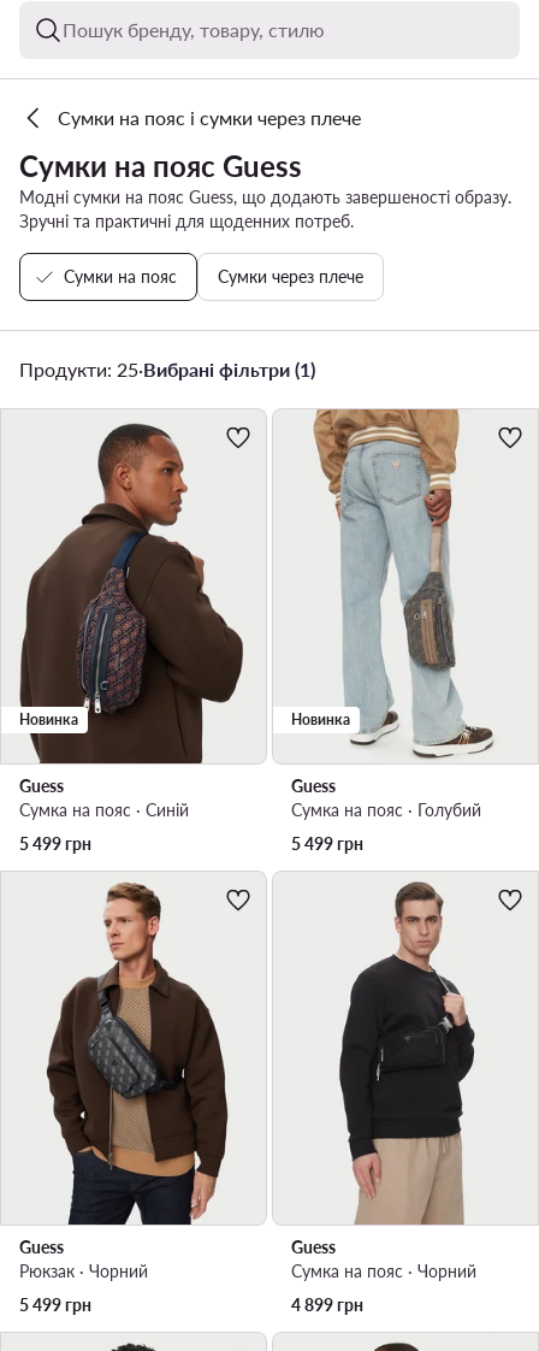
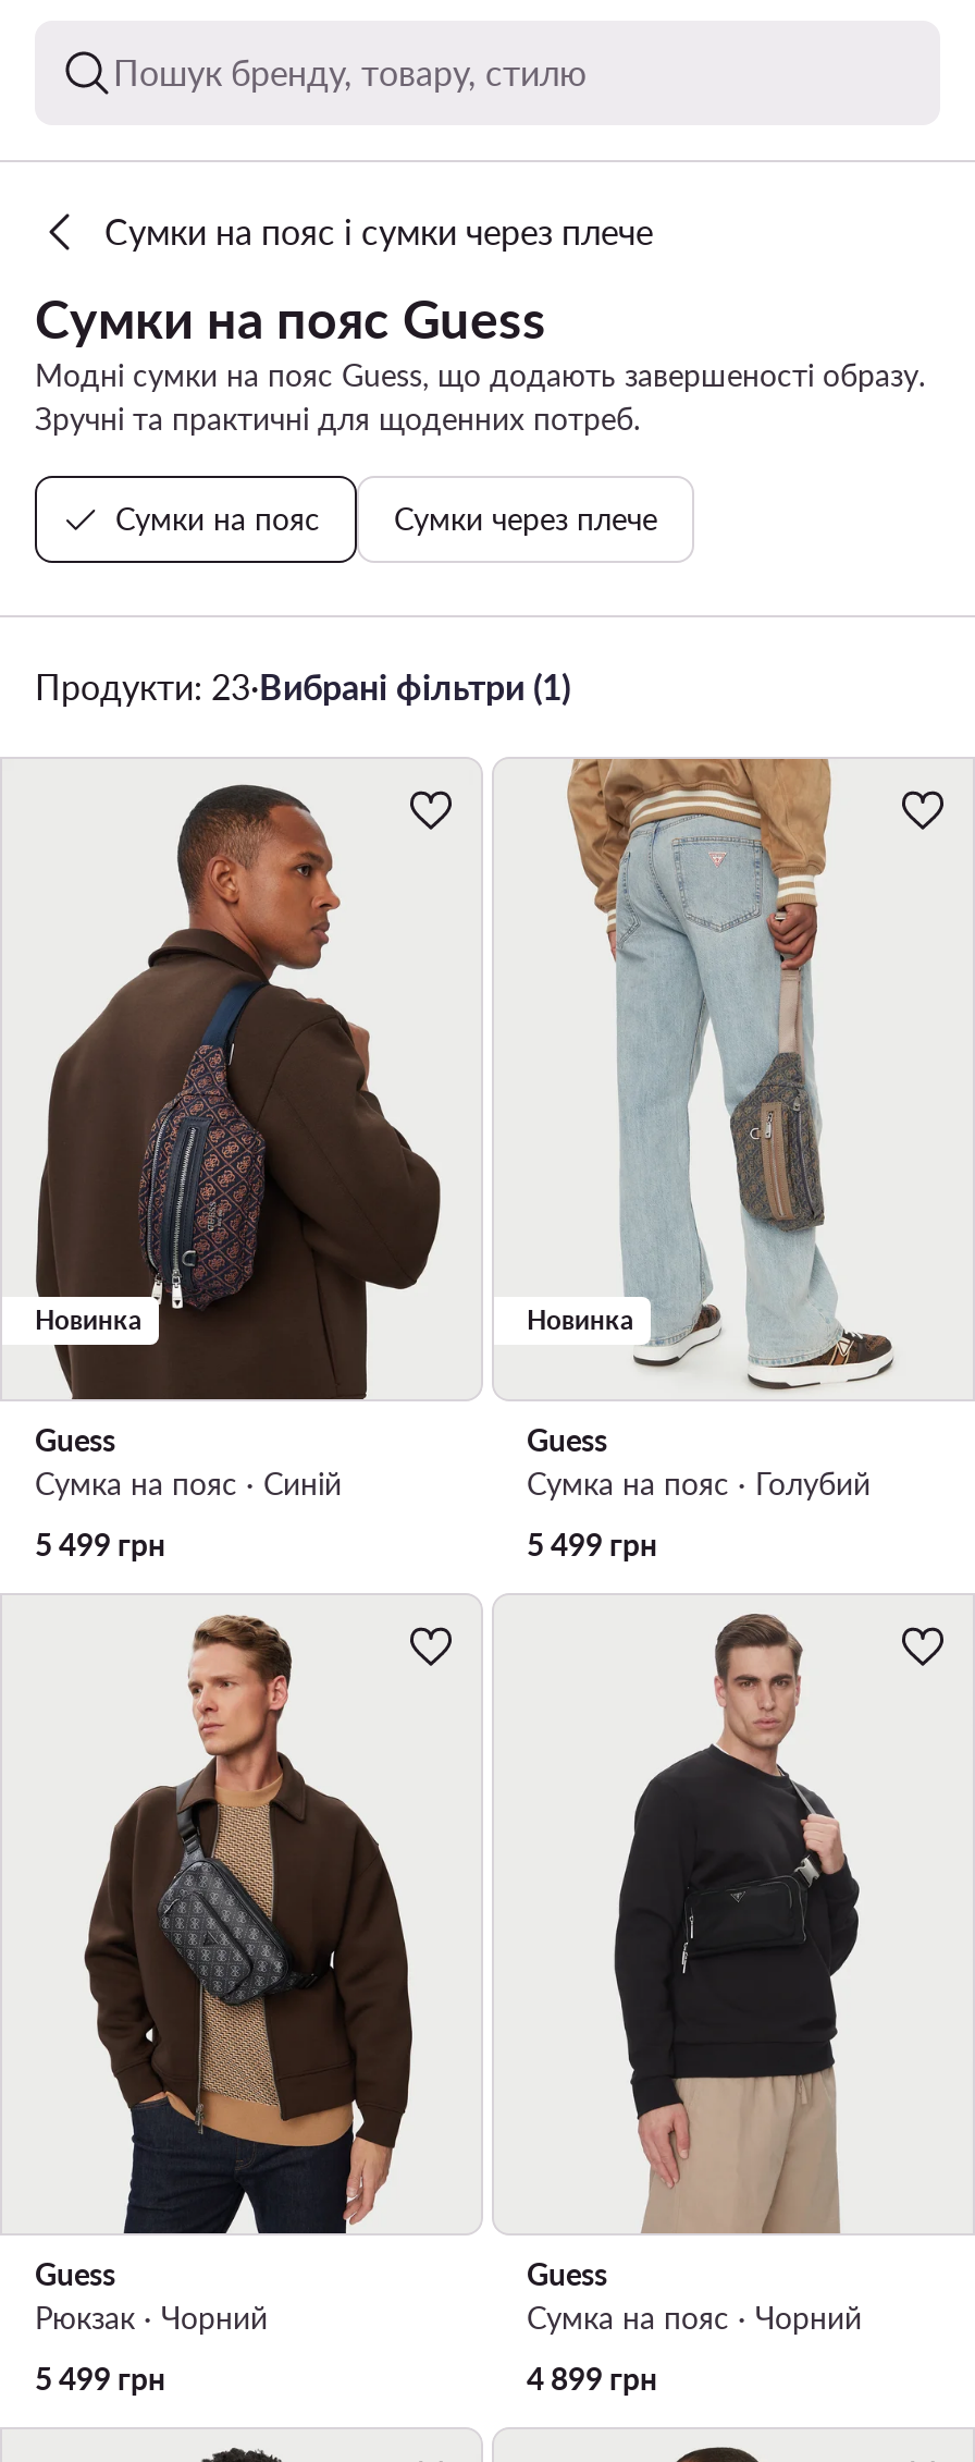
[19,358,315,380] Продукти: 25·Вибрані фільтри (1) -> [35,665,570,707] Продукти: 23·Вибрані фільтри (1)

